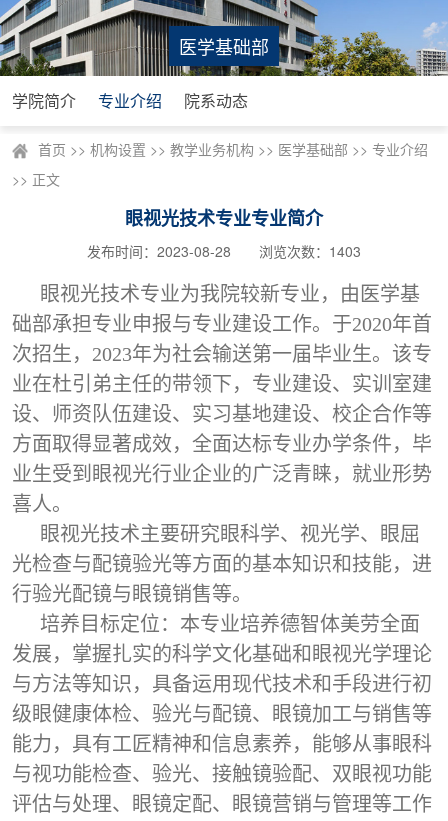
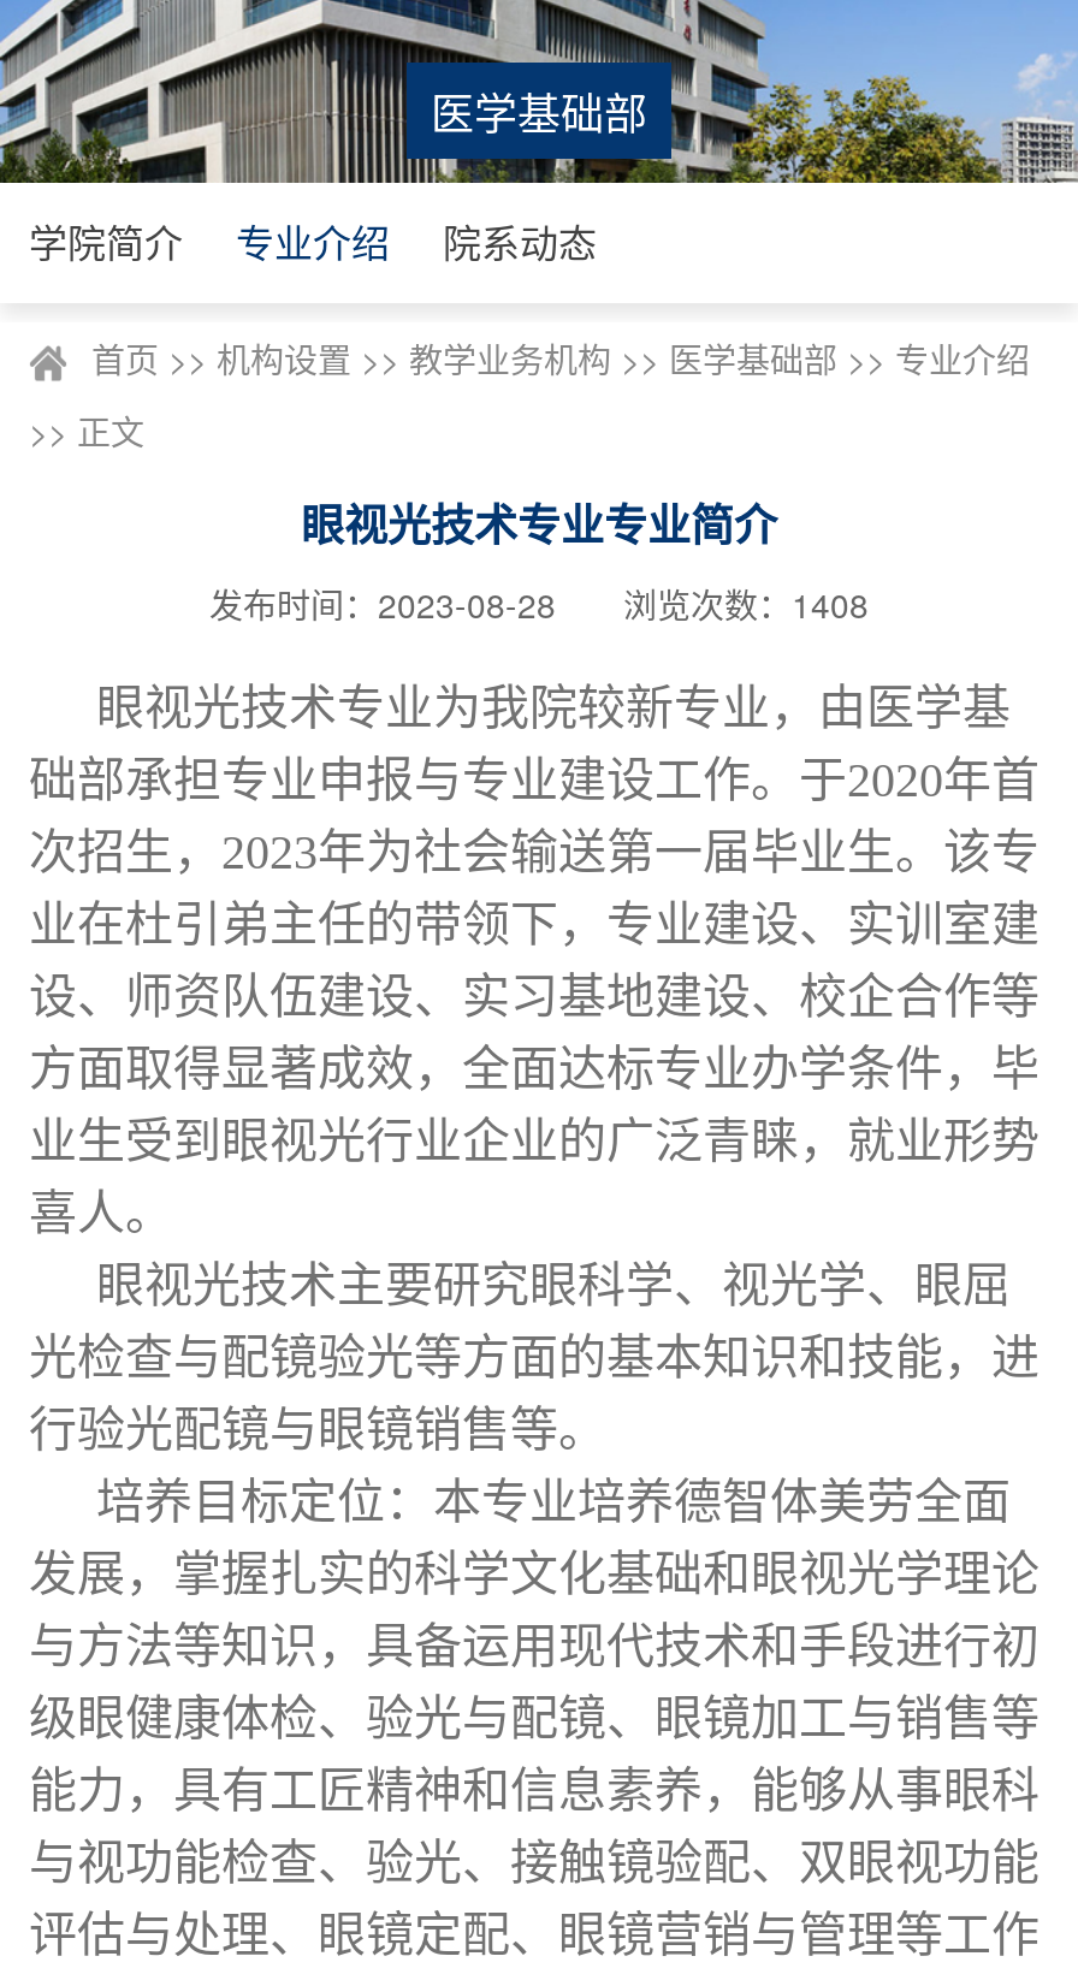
[87,241,361,261] 发布时间：2023-08-28 浏览次数：1403 -> [209,580,869,628] 发布时间：2023-08-28 浏览次数：1408

